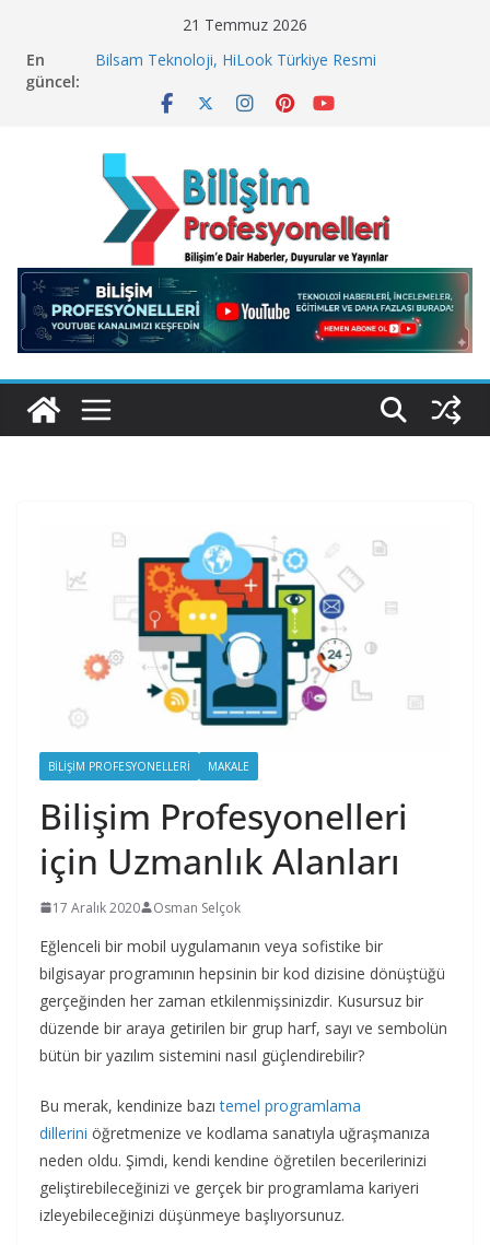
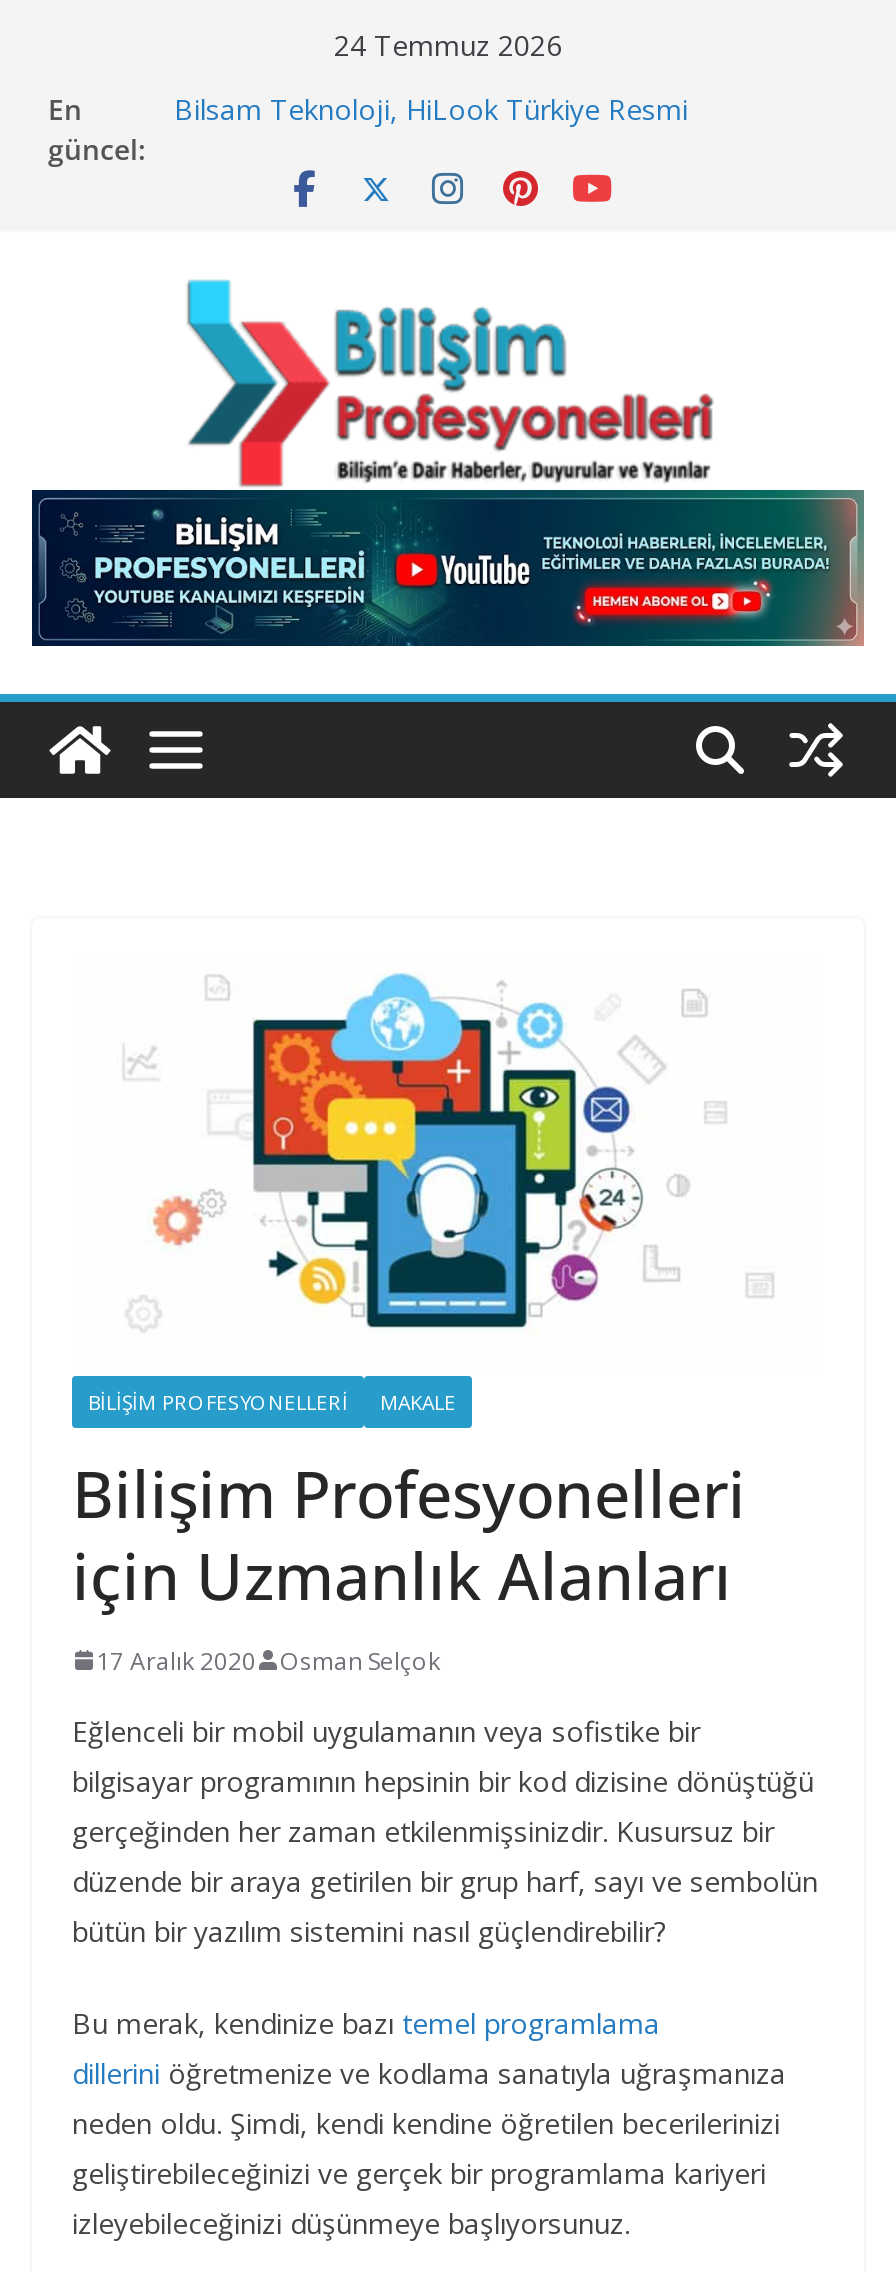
[183,14,307,35] 21 Temmuz 2026 -> [334,26,562,64] 24 Temmuz 2026

